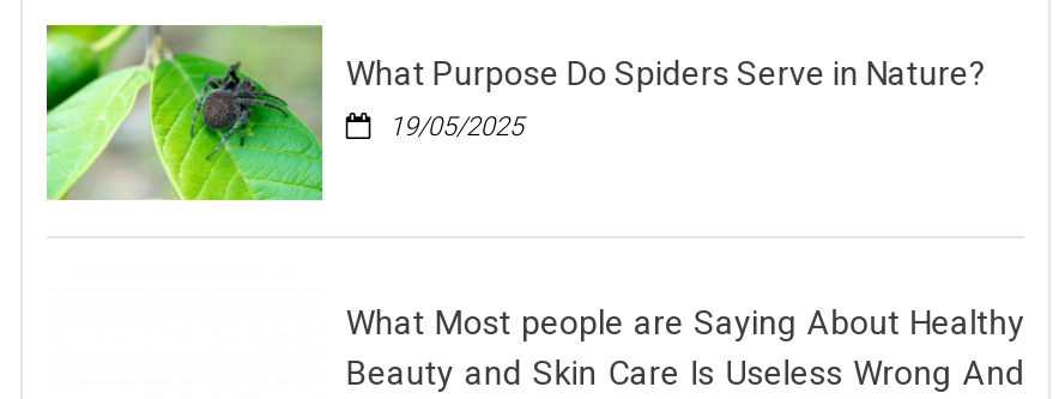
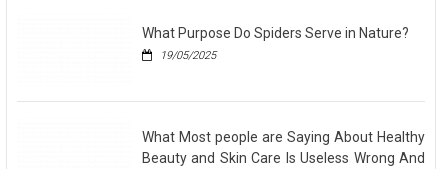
[44,23,325,202] [image] -> none

